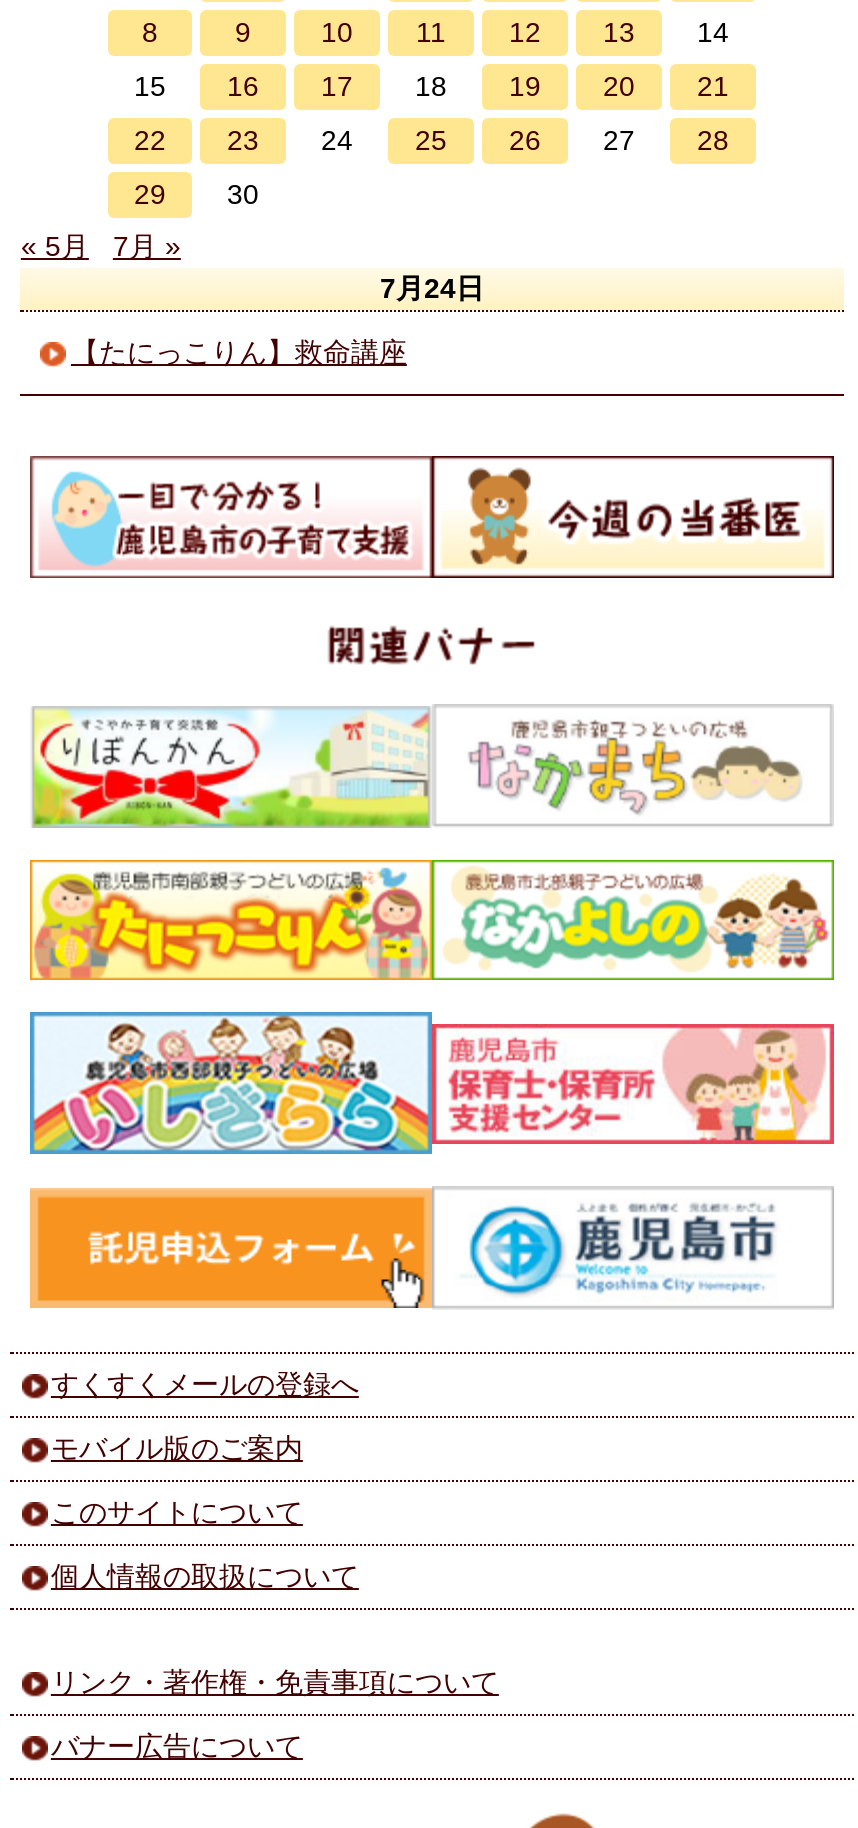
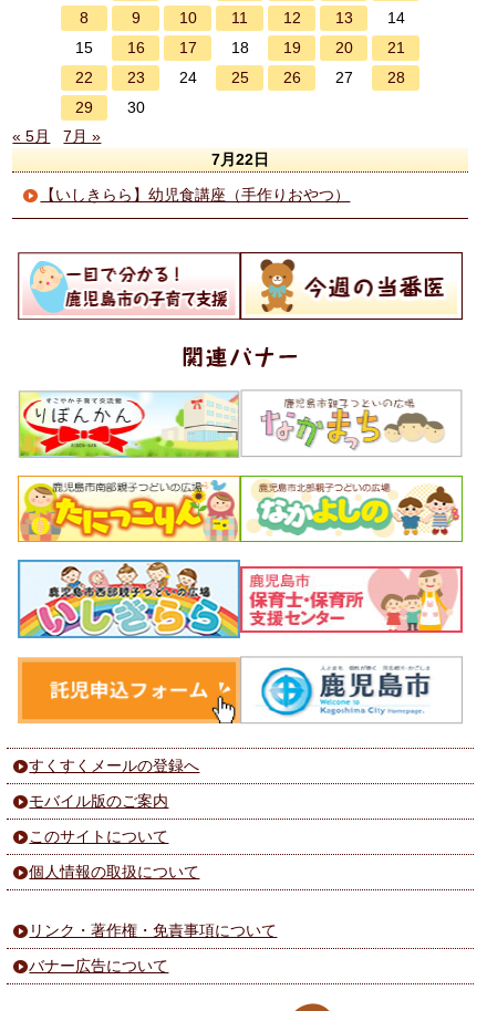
[380,273,484,305] 7月24日 -> [211,151,269,168] 7月22日
[71,337,407,369] 【たにっこりん】救命講座 -> [40,186,350,204] 【いしきらら】幼児食講座（手作りおやつ）

